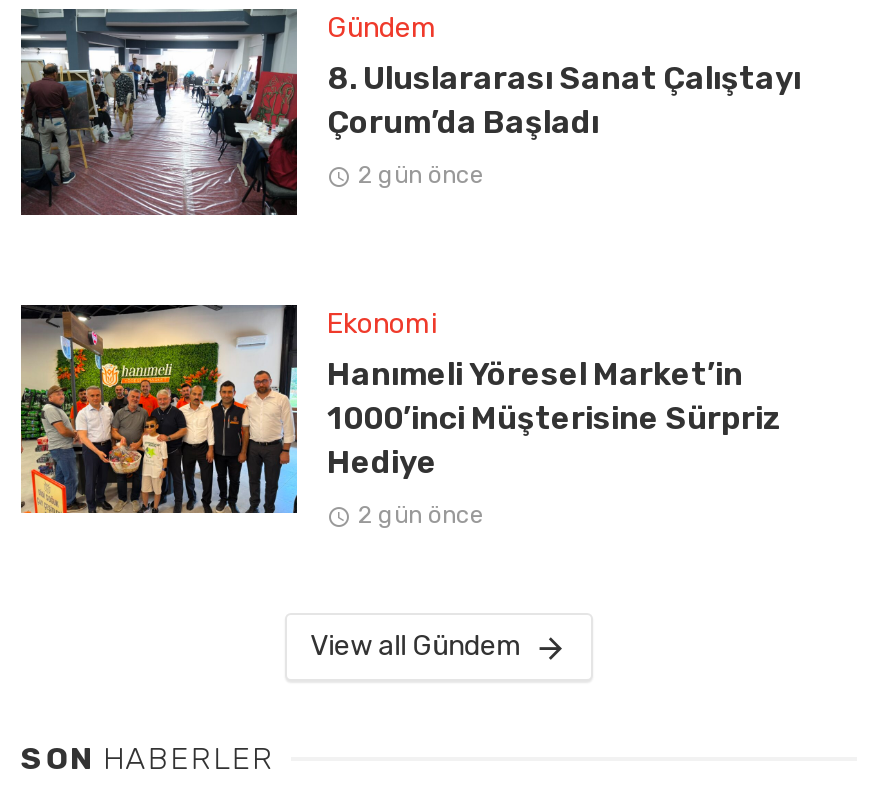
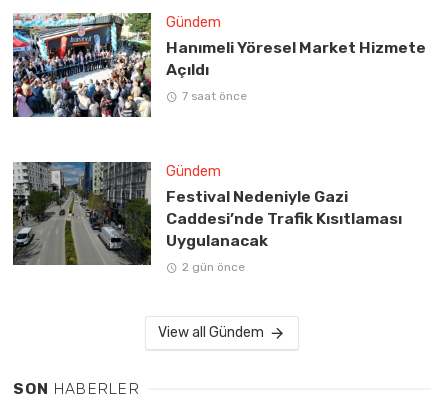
[19,8,801,218] [image] | 8. Uluslararası Sanat Çalıştayı | Çorum’da Başladı -> [12,12,426,118] [image] | Hanımeli Yöresel Market Hizmete | Açıldı
[358,161,484,189] 2 gün önce -> [181,89,246,103] 7 saat önce
[19,304,781,516] [image] | Ekonomi | Hanımeli Yöresel Market’in | 1000’inci Müşterisine Sürpriz | Hediye -> [12,162,402,266] [image] | Gündem | Festival Nedeniyle Gazi | Caddesi’nde Trafik Kısıtlaması | Uygulanacak

